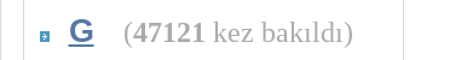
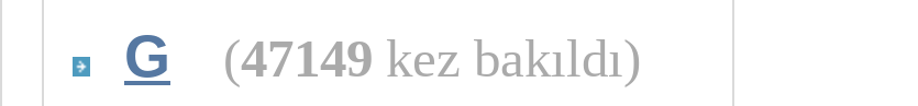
[68,13,353,49] G (47121 kez bakıldı) -> [124,24,641,90] G (47149 kez bakıldı)

